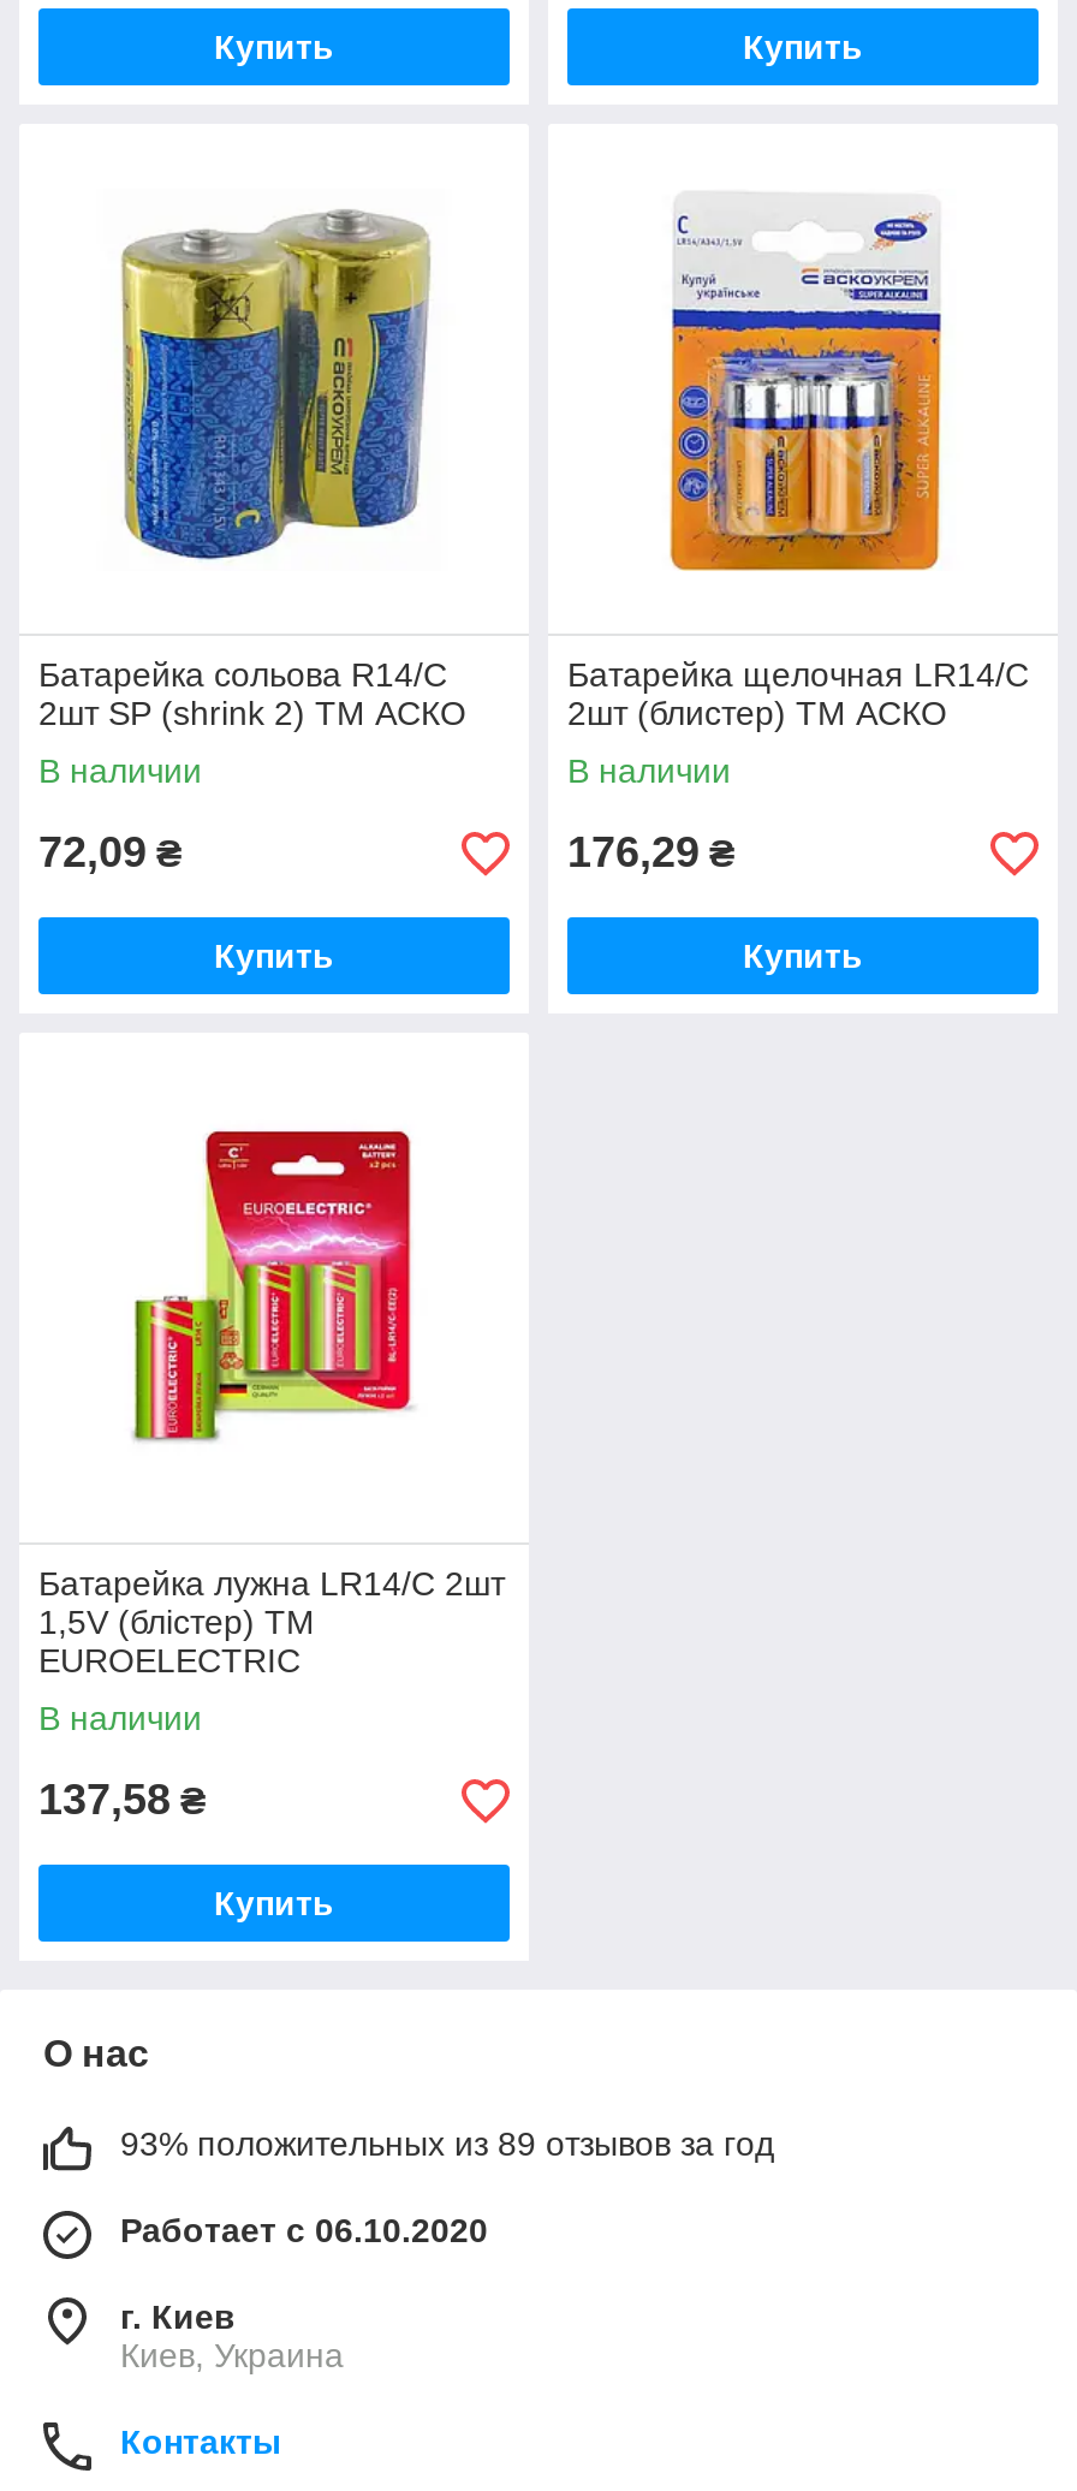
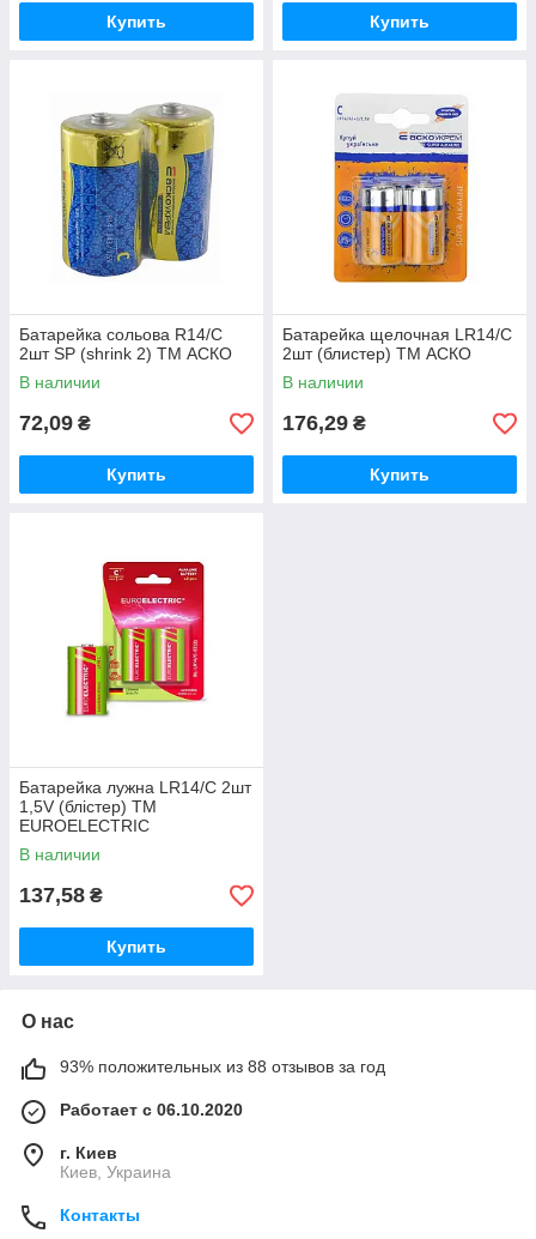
[120,2124,774,2163] 93% положительных из 89 отзывов за год -> [60,1057,385,1076] 93% положительных из 88 отзывов за год

